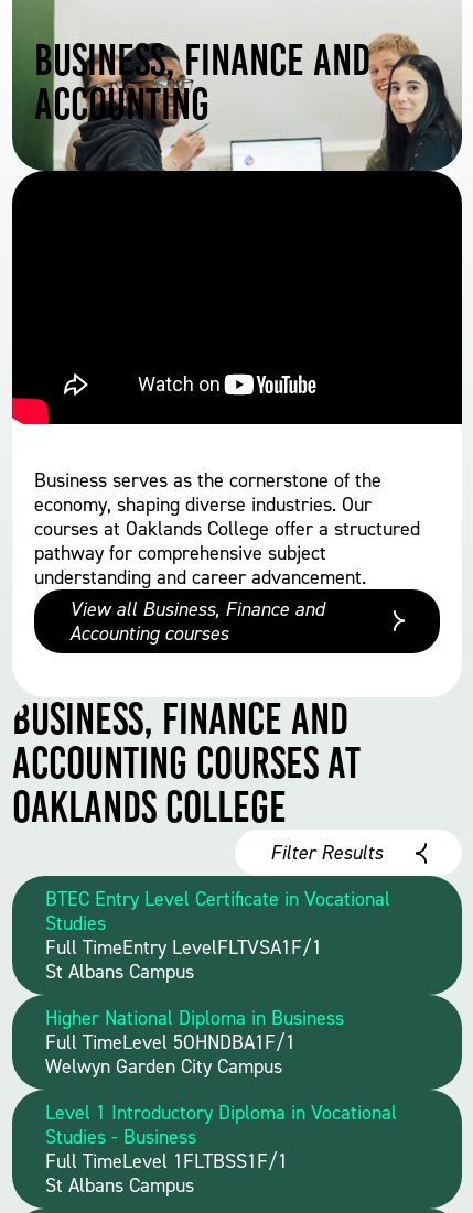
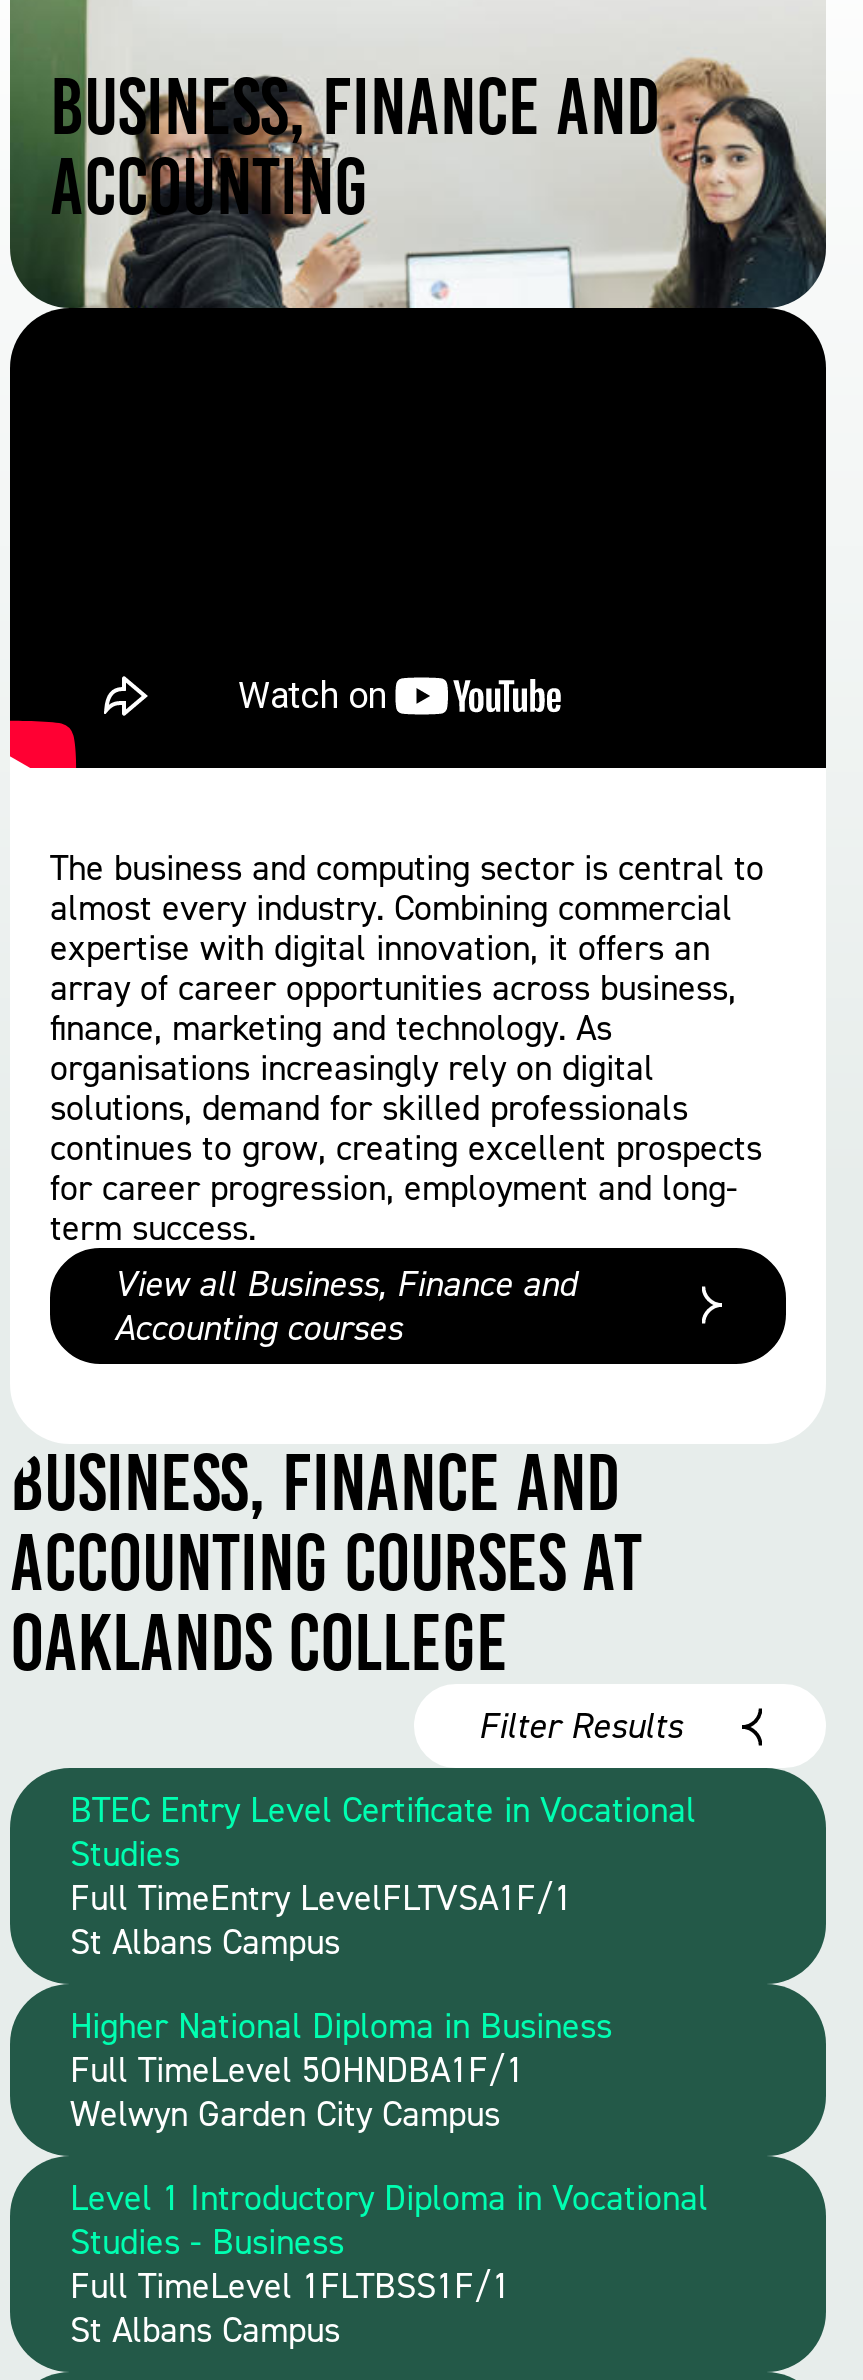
[34,467,420,590] Business serves as the cornerstone of the | economy, shaping diverse industries. Our | courses at Oaklands College offer a structured | pathway for comprehensive subject | understanding and career advancement. -> [50,843,764,1251] The business and computing sector is central to | almost every industry. Combining commercial | expertise with digital innovation, it offers an | array of career opportunities across business, | finance, marketing and technology. As | organisations increasingly rely on digital | solutions, demand for skilled professionals | continues to grow, creating excellent prospects | for career progression, employment and long- | term success.

